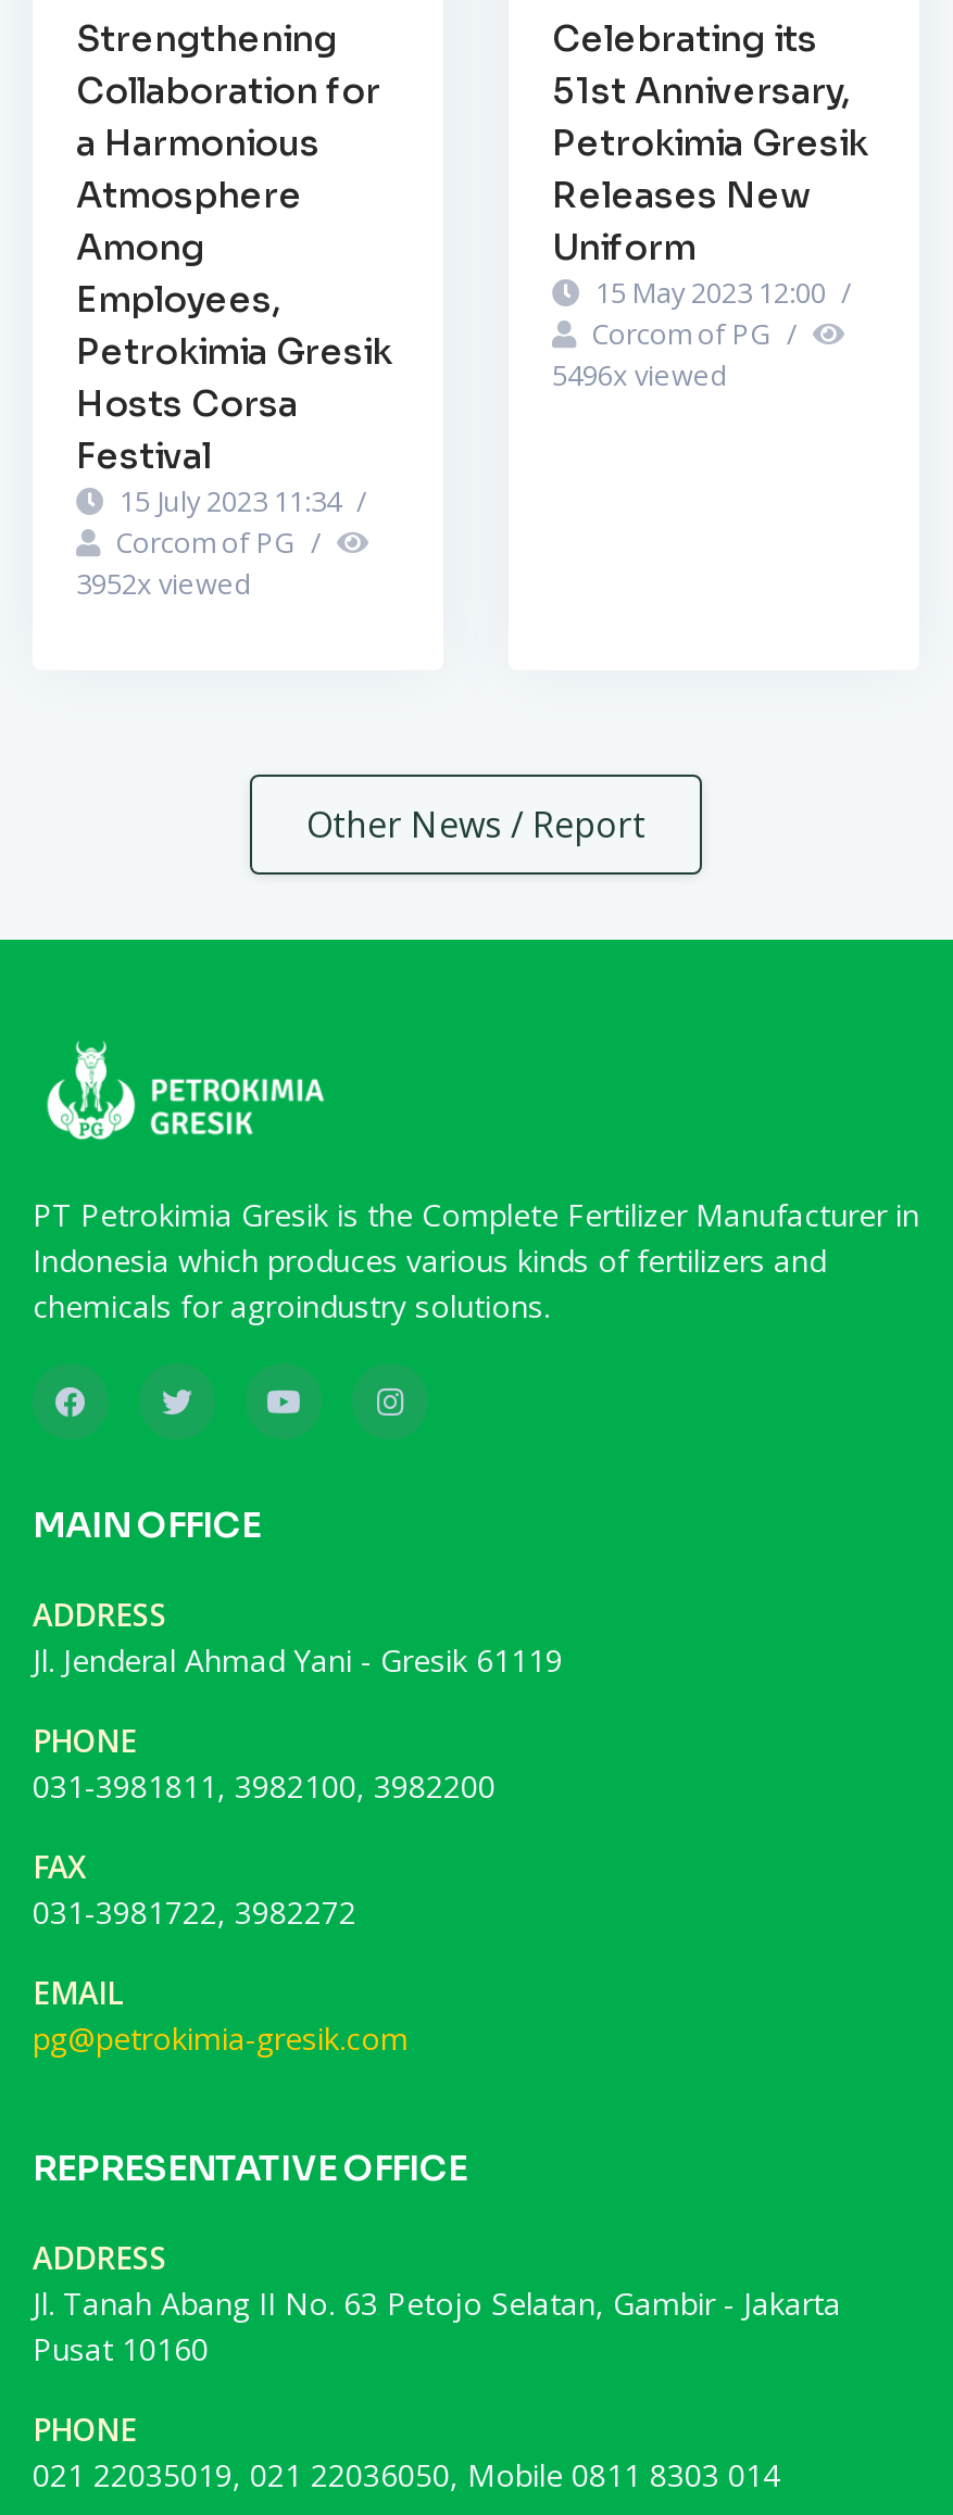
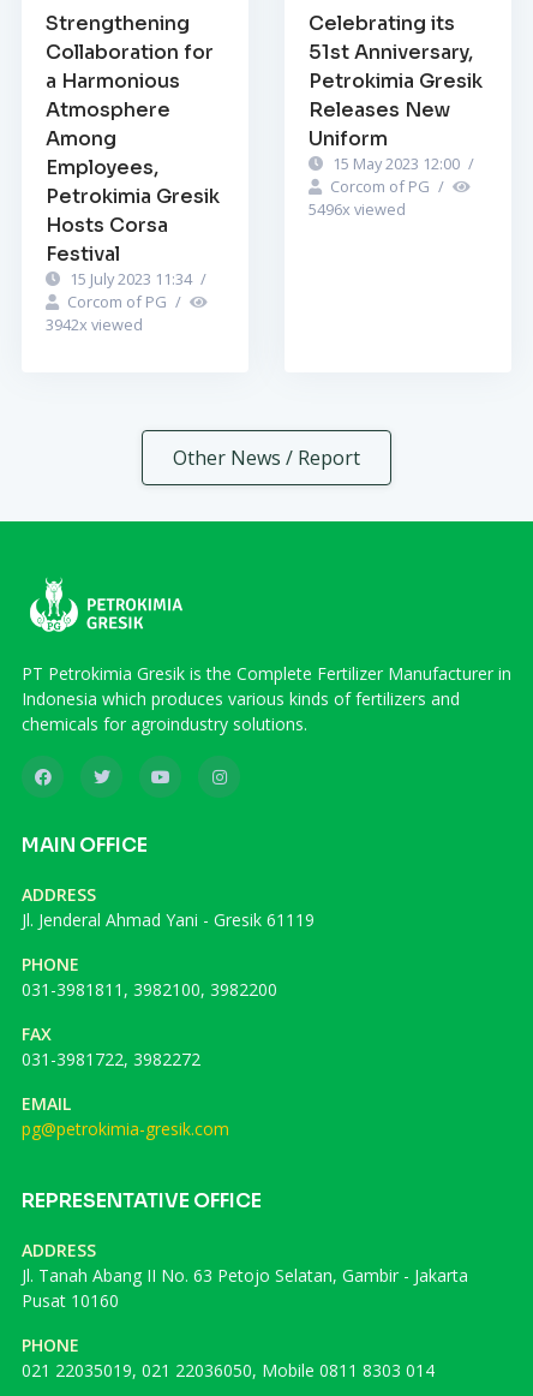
[76,565,252,604] 3952x viewed -> [46,314,143,336] 3942x viewed

